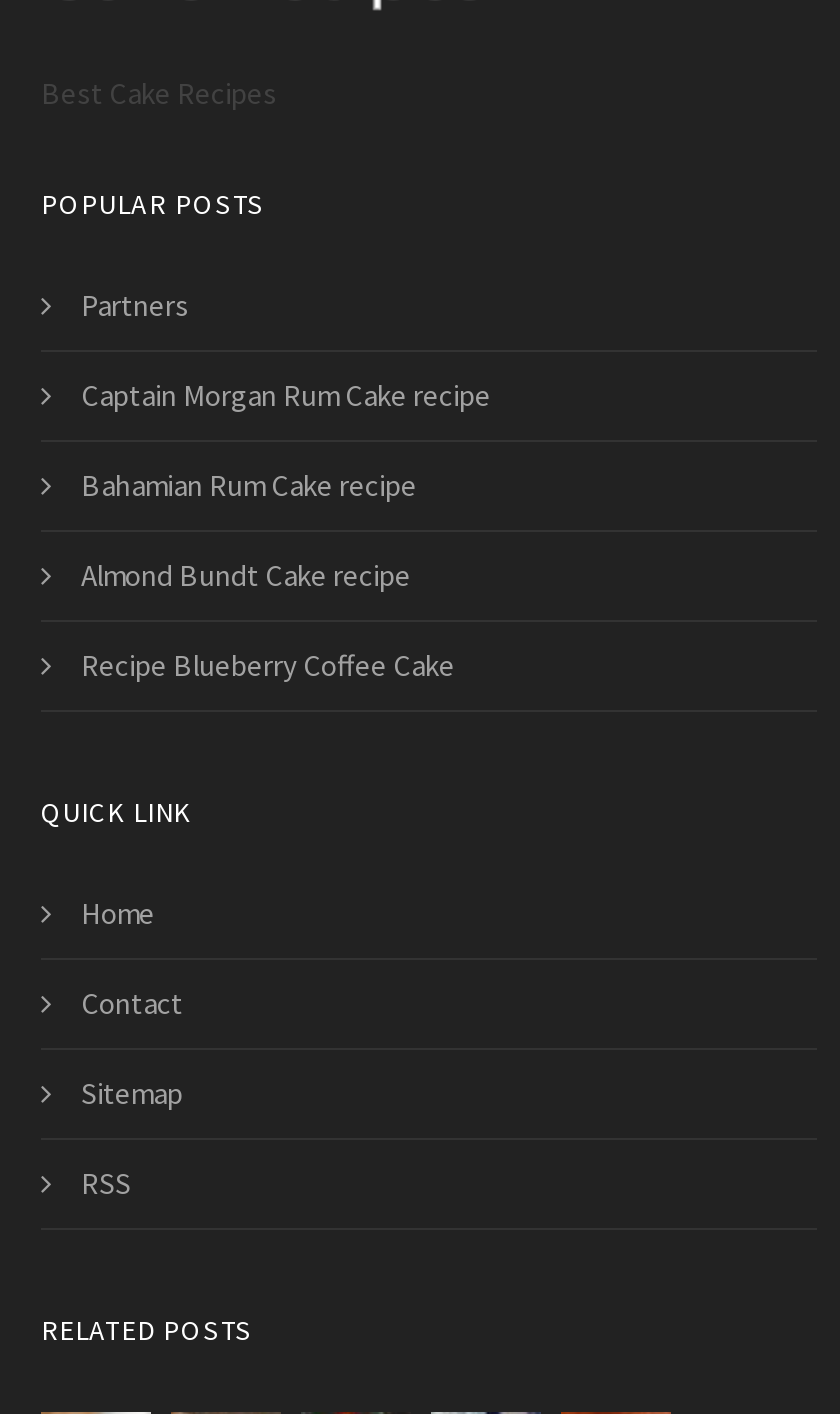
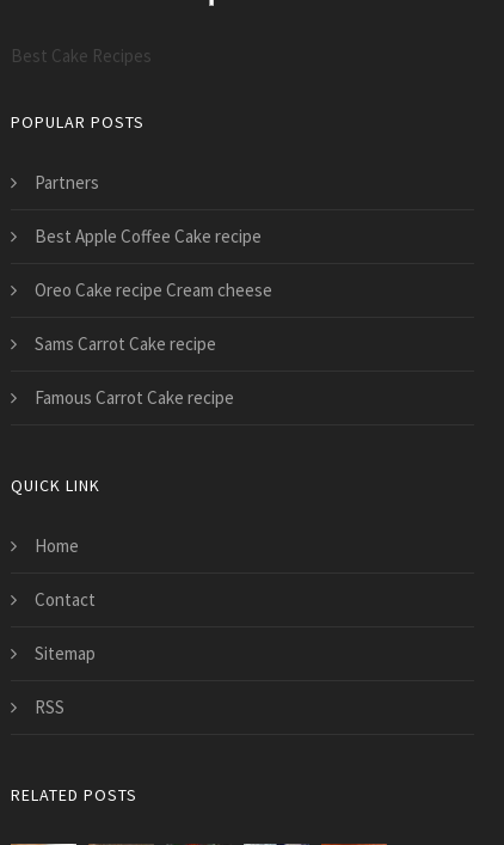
[81,376,491,414] Captain Morgan Rum Cake recipe -> [35,225,262,248] Best Apple Coffee Cake recipe
[81,466,417,504] Bahamian Rum Cake recipe -> [35,279,272,301] Oreo Cake recipe Cream cheese
[81,556,411,594] Almond Bundt Cake recipe -> [35,333,216,355] Sams Carrot Cake recipe
[81,646,455,684] Recipe Blueberry Coffee Cake -> [35,386,234,409] Famous Carrot Cake recipe

